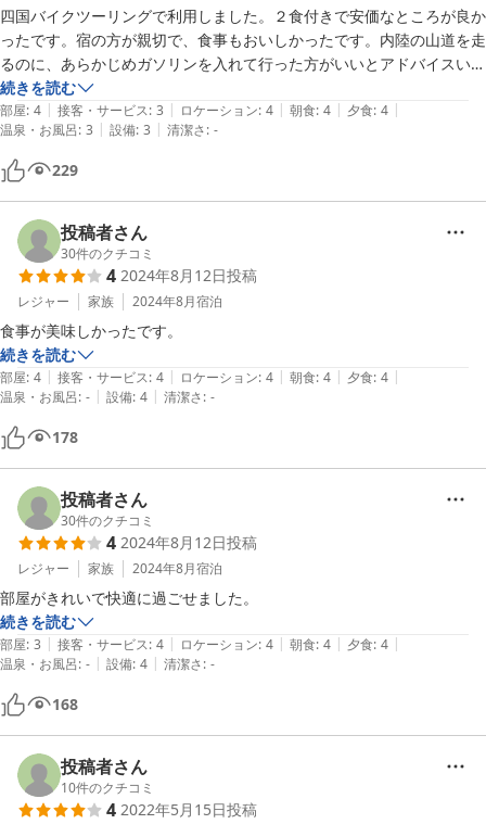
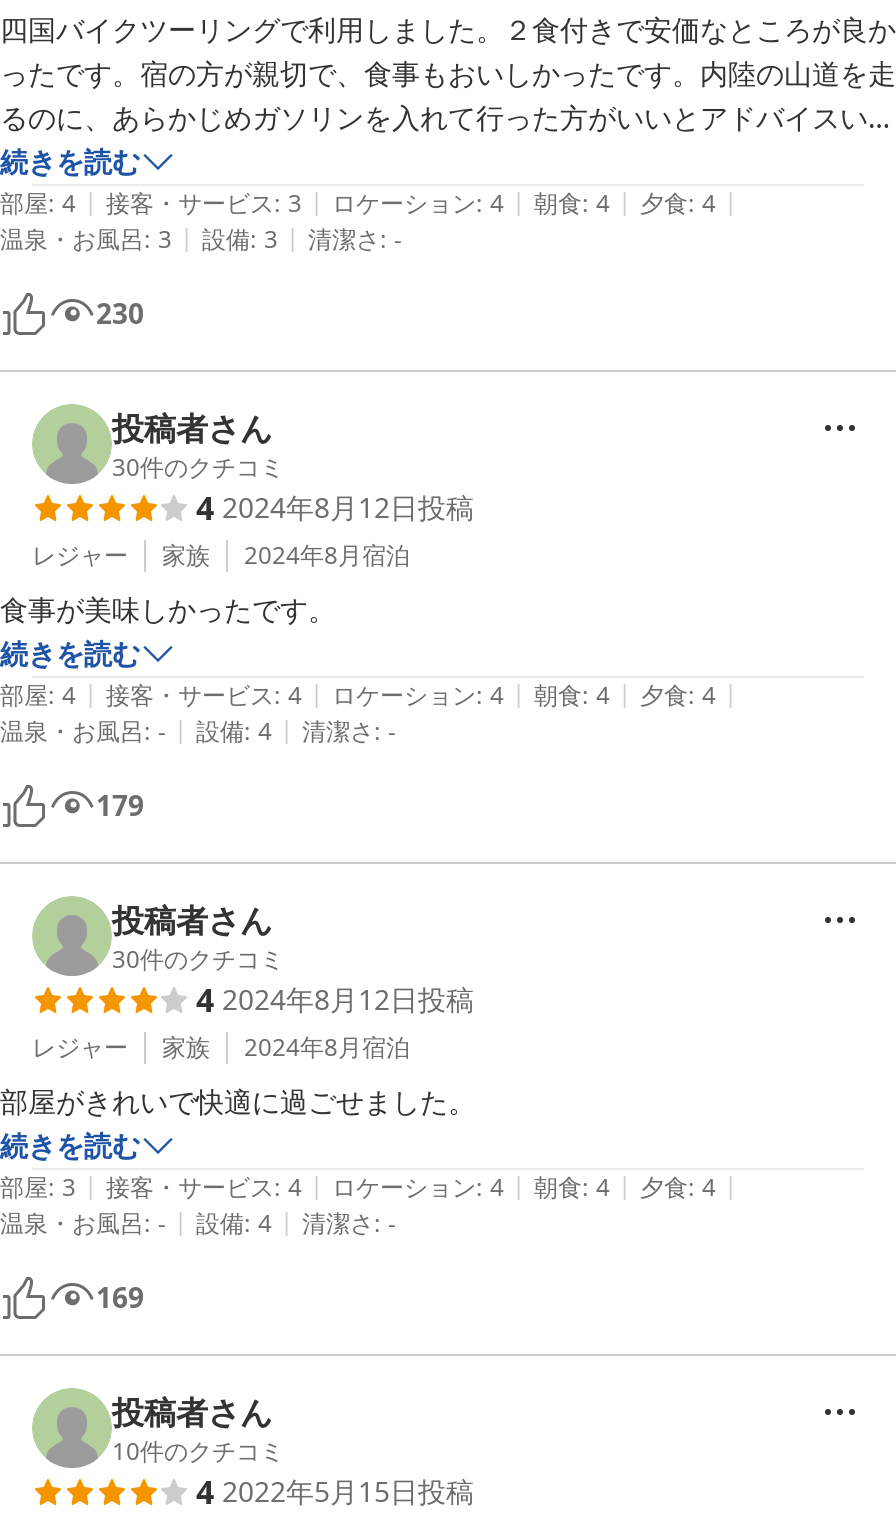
[52,160,78,180] 229 -> [96,294,144,332] 230
[52,427,78,447] 178 -> [96,786,144,824] 179
[52,694,78,714] 168 -> [96,1278,144,1316] 169

